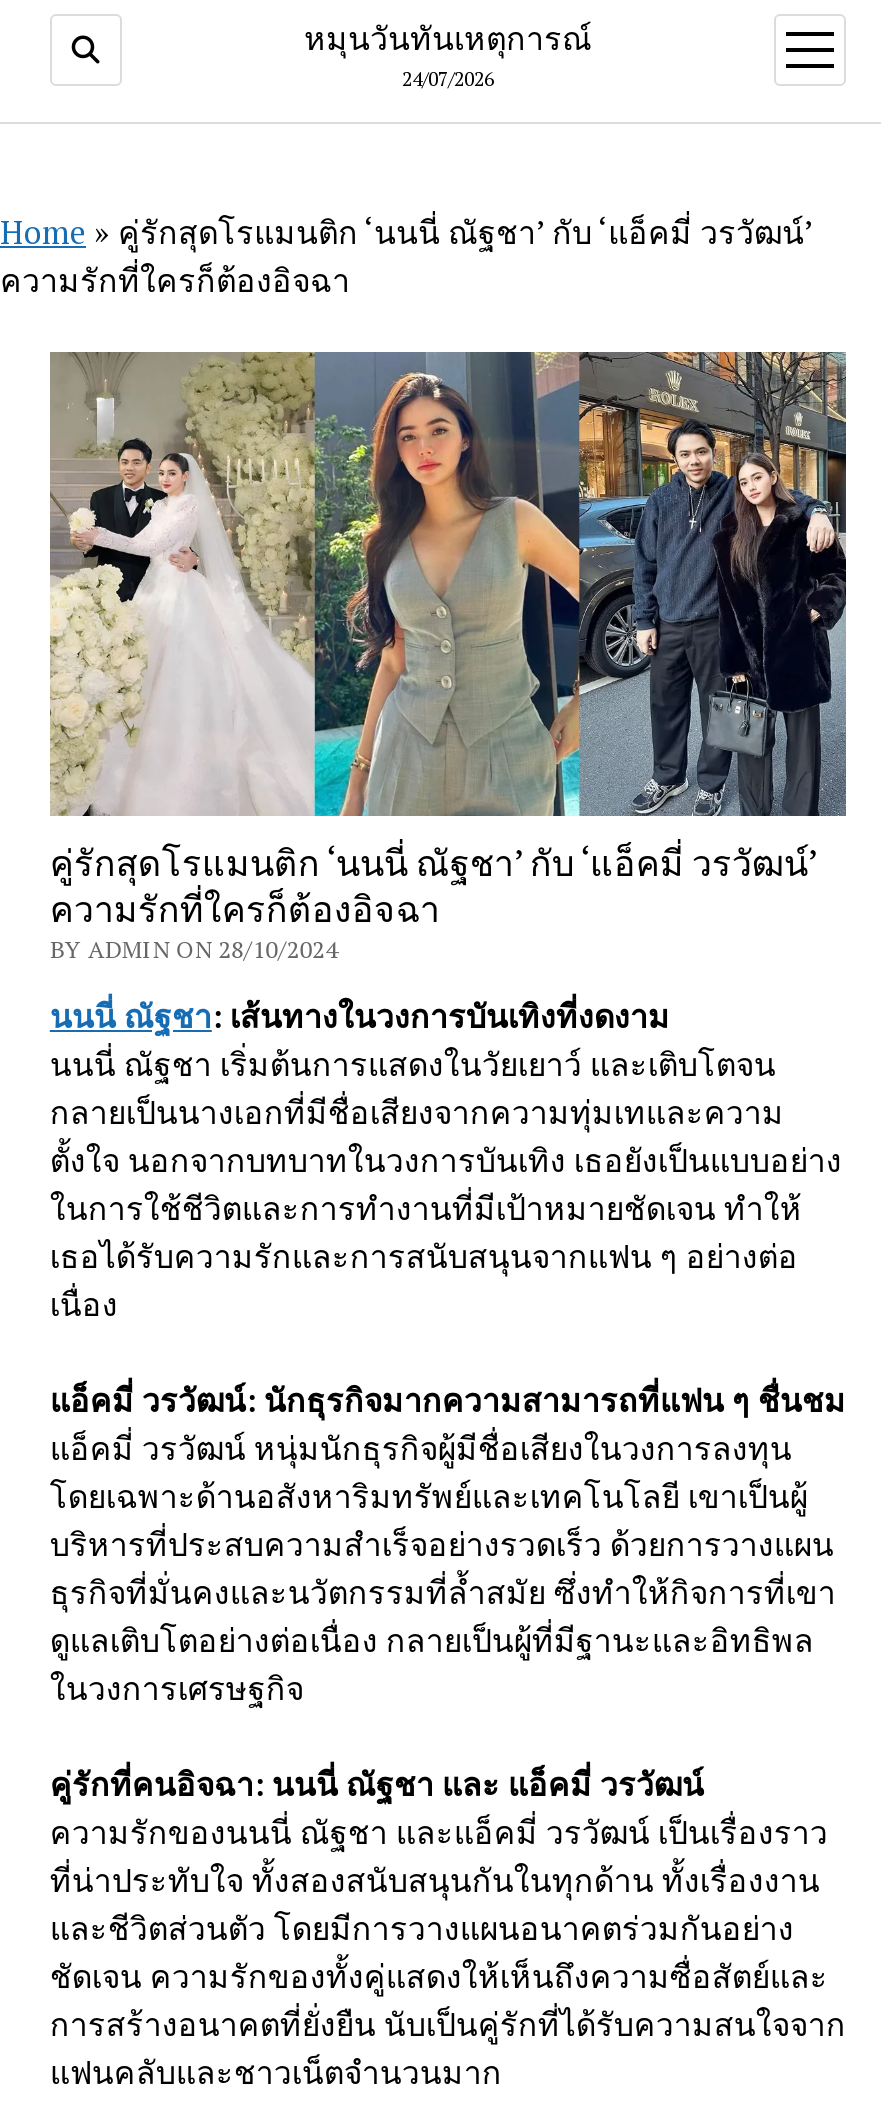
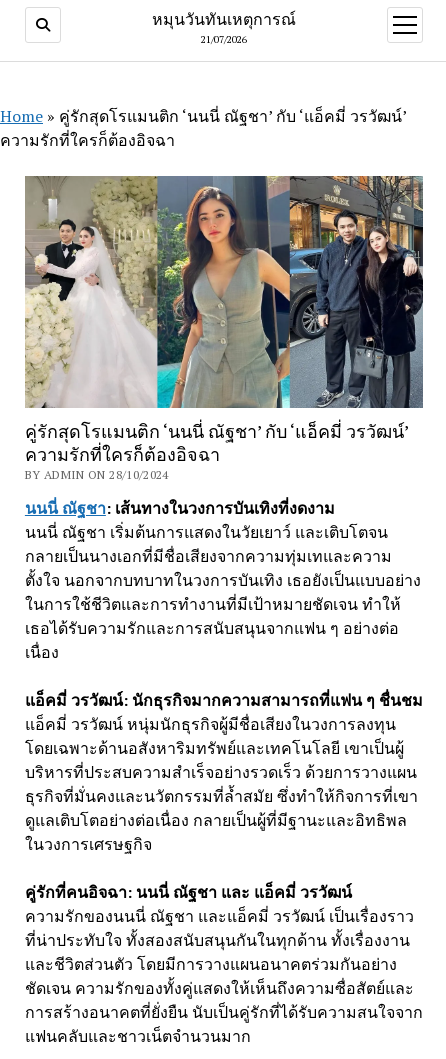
[402,66,494,92] 24/07/2026 -> [201,33,247,46] 21/07/2026

